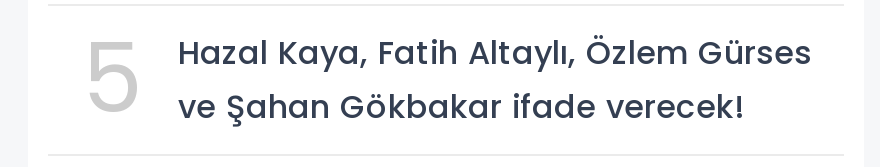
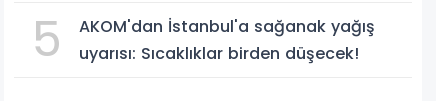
[178,29,812,129] Hazal Kaya, Fatih Altaylı, Özlem Gürses | ve Şahan Gökbakar ifade verecek! -> [79,14,375,64] AKOM'dan İstanbul'a sağanak yağış | uyarısı: Sıcaklıklar birden düşecek!

